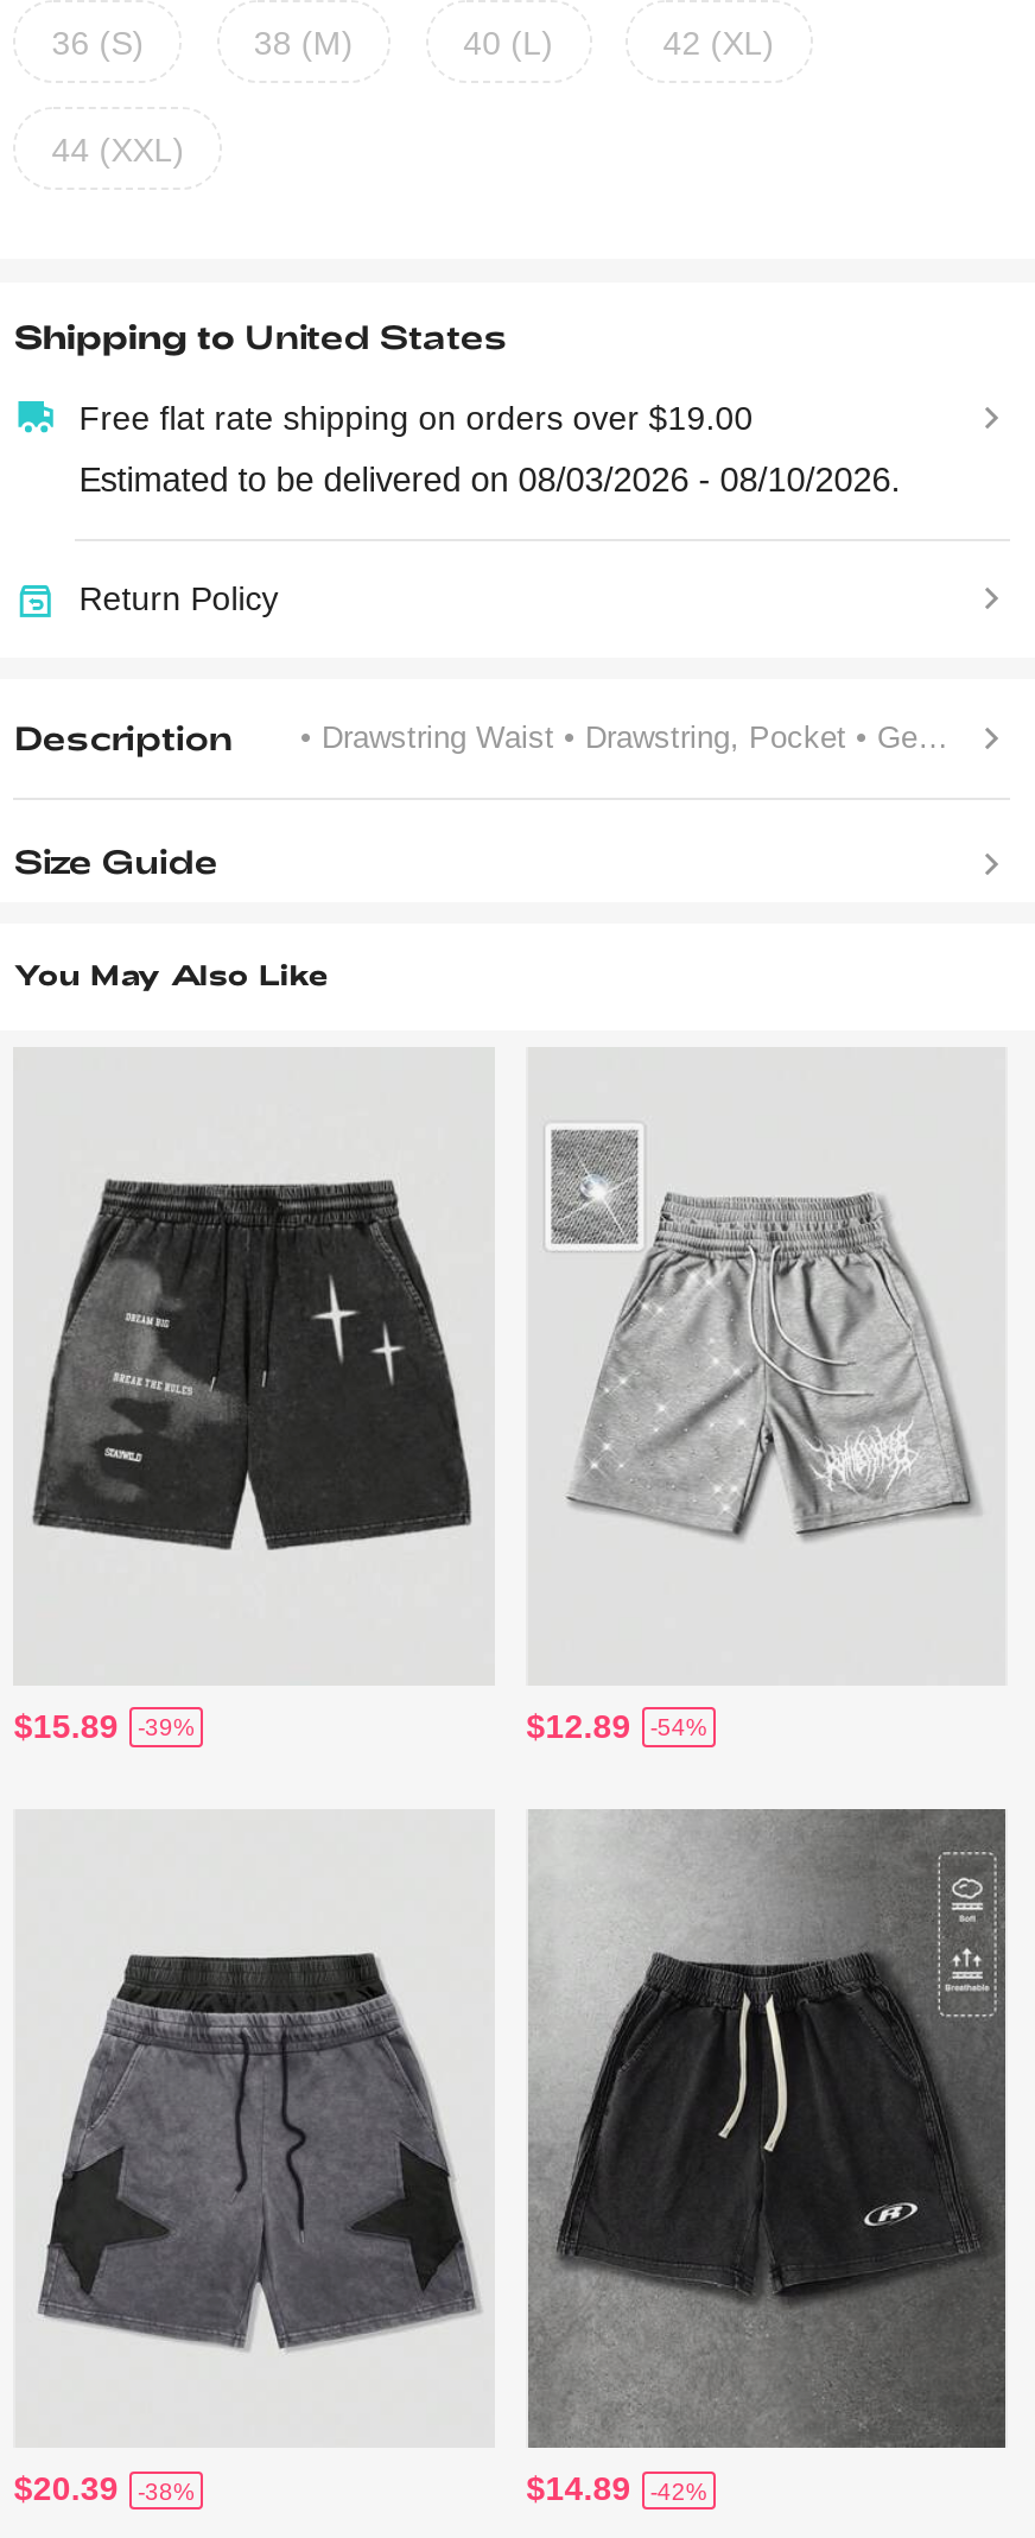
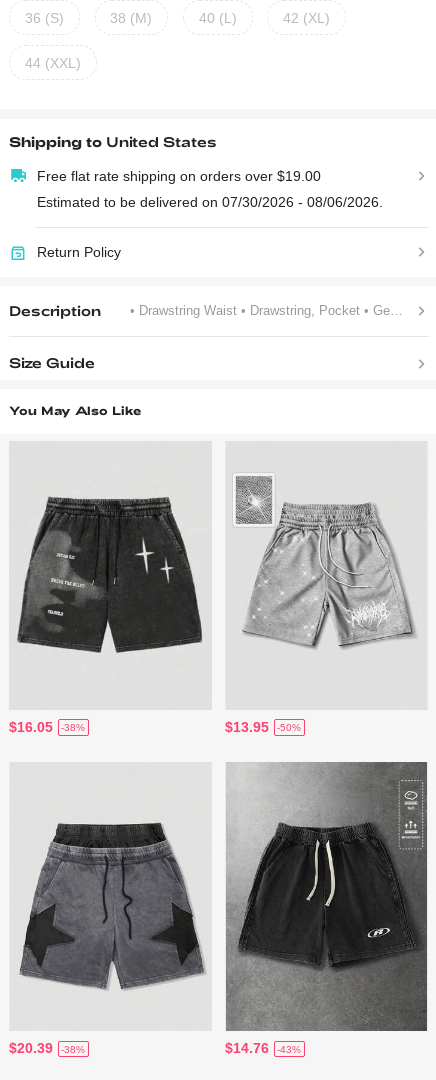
[79,460,900,498] Estimated to be delivered on 08/03/2026 - 08/10/2026. -> [37,194,383,210] Estimated to be delivered on 07/30/2026 - 08/06/2026.
[14,1708,118,1745] $15.89 -> [9,719,53,735] $16.05
[138,1715,195,1741] -39% -> [61,722,85,733] -38%
[526,1708,631,1745] $12.89 -> [225,719,269,735] $13.95
[650,1715,707,1741] -54% -> [277,722,301,733] -50%
[526,2470,631,2508] $14.89 -> [225,1040,269,1056] $14.76
[650,2478,707,2504] -42% -> [277,1044,301,1055] -43%

